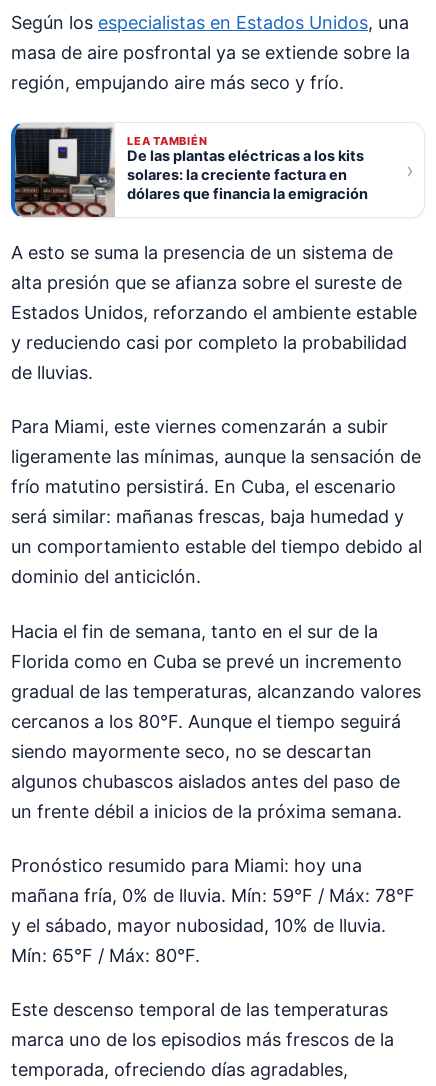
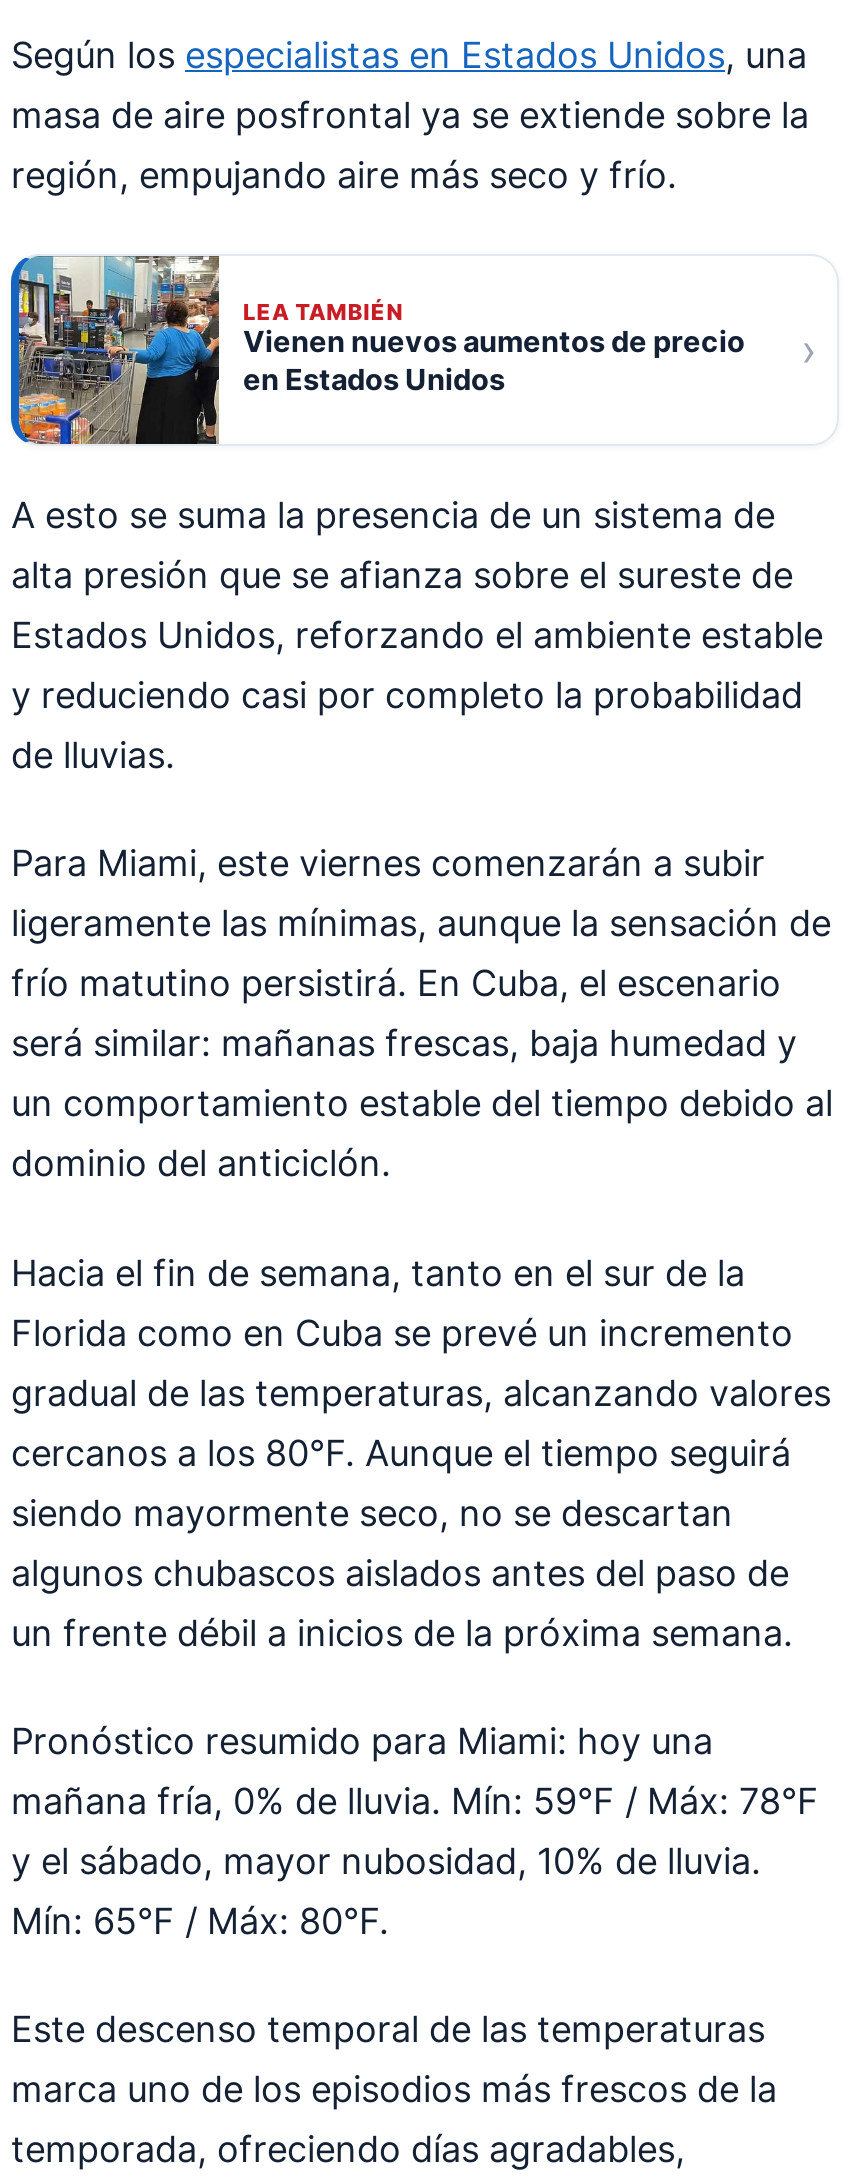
[14,123,368,218] [image] | De las plantas eléctricas a los kits | solares: la creciente factura en | dólares que financia la emigración -> [17,254,745,446] [image] | Vienen nuevos aumentos de precio | en Estados Unidos

